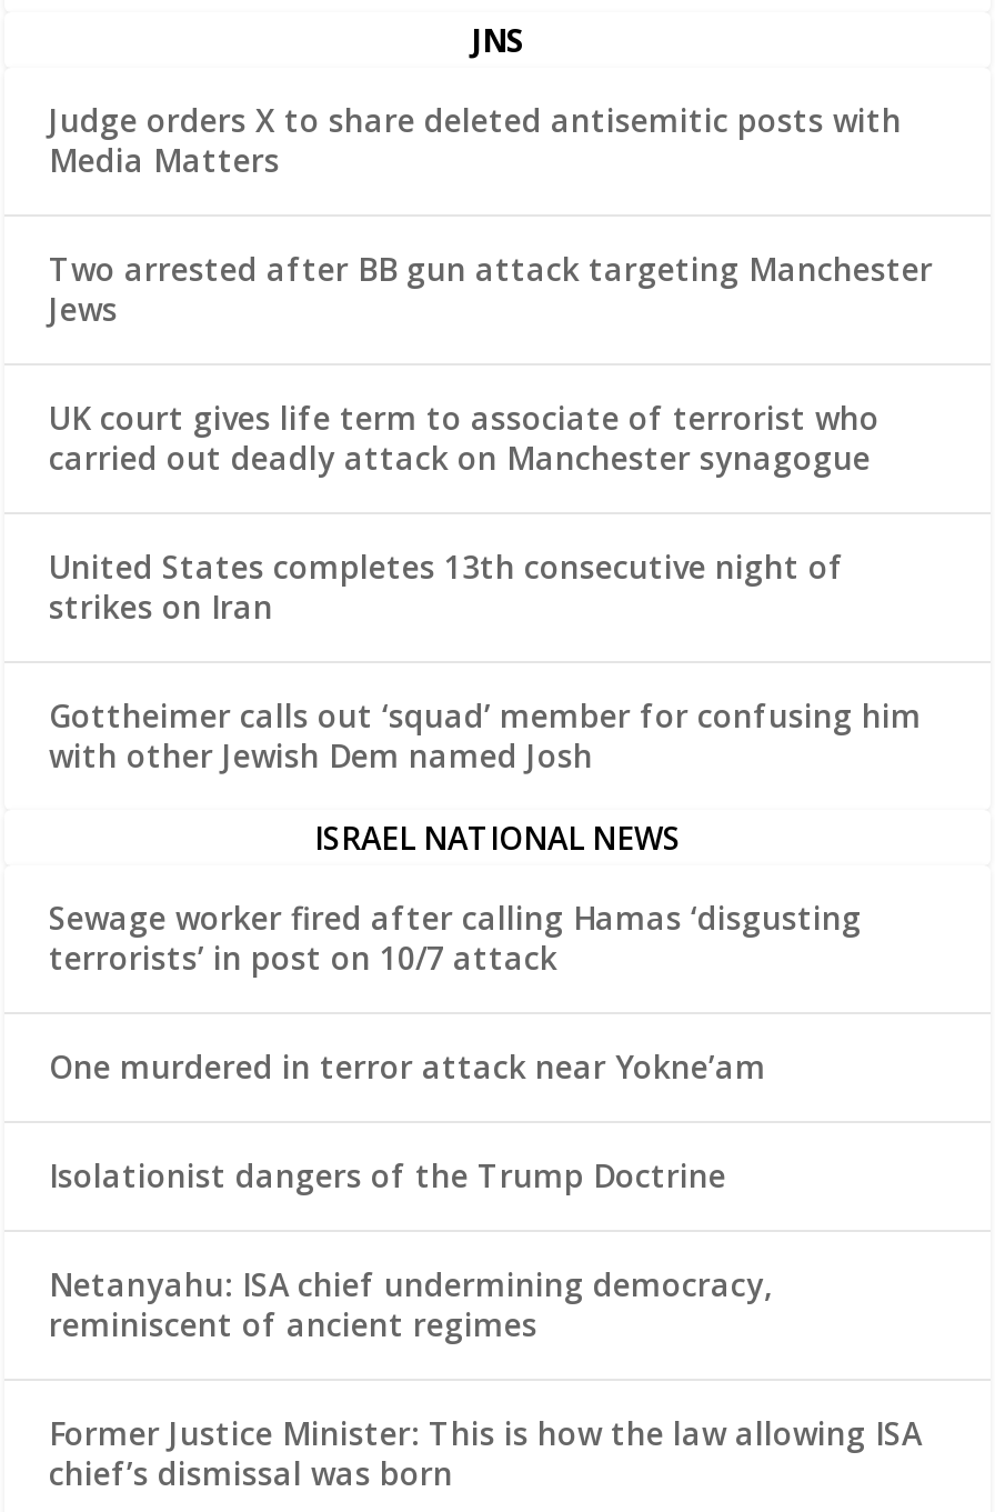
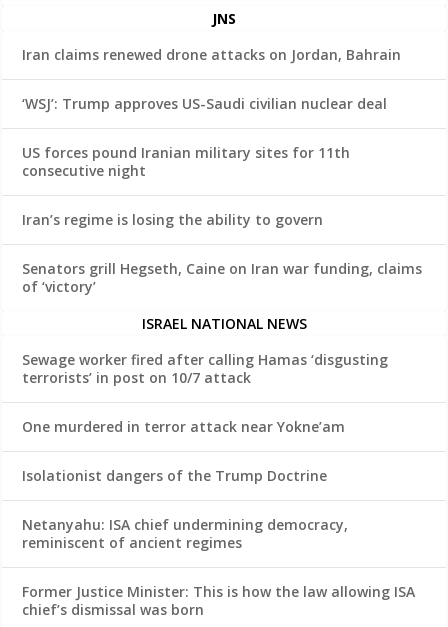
[49,100,902,182] Judge orders X to share deleted antisemitic posts with | Media Matters -> [22,45,401,64] Iran claims renewed drone attacks on Jordan, Bahrain
[49,248,933,331] Two arrested after BB gun attack targeting Manchester | Jews -> [22,94,387,113] ‘WSJ’: Trump approves US-Saudi civilian nuclear deal
[49,397,880,479] UK court gives life term to associate of terrorist who | carried out deadly attack on Manchester synagogue -> [22,143,350,180] US forces pound Iranian military sites for 11th | consecutive night
[49,546,844,628] United States completes 13th consecutive night of | strikes on Iran -> [22,210,323,229] Iran’s regime is losing the ability to govern
[49,695,922,777] Gottheimer calls out ‘squad’ member for confusing him | with other Jewish Dem named Josh -> [22,259,422,296] Senators grill Hegseth, Caine on Iran war funding, claims | of ‘victory’

